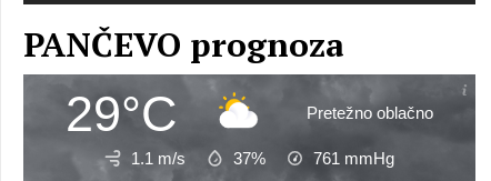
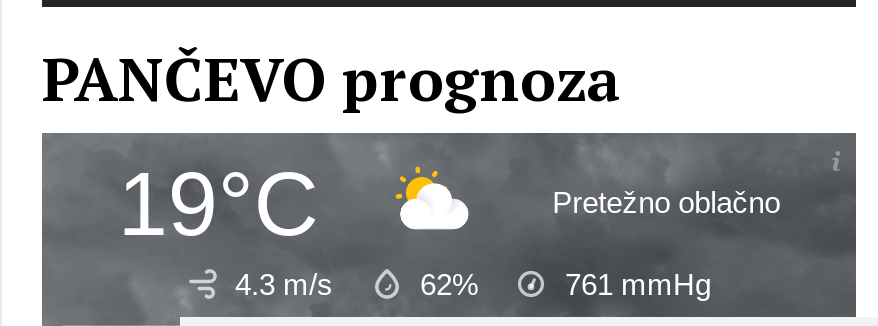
[65,85,178,142] 29°C -> [118,153,320,255] 19°C
[131,149,185,168] 1.1 m/s -> [235,268,333,302] 4.3 m/s
[233,149,265,168] 37% -> [420,268,478,302] 62%

